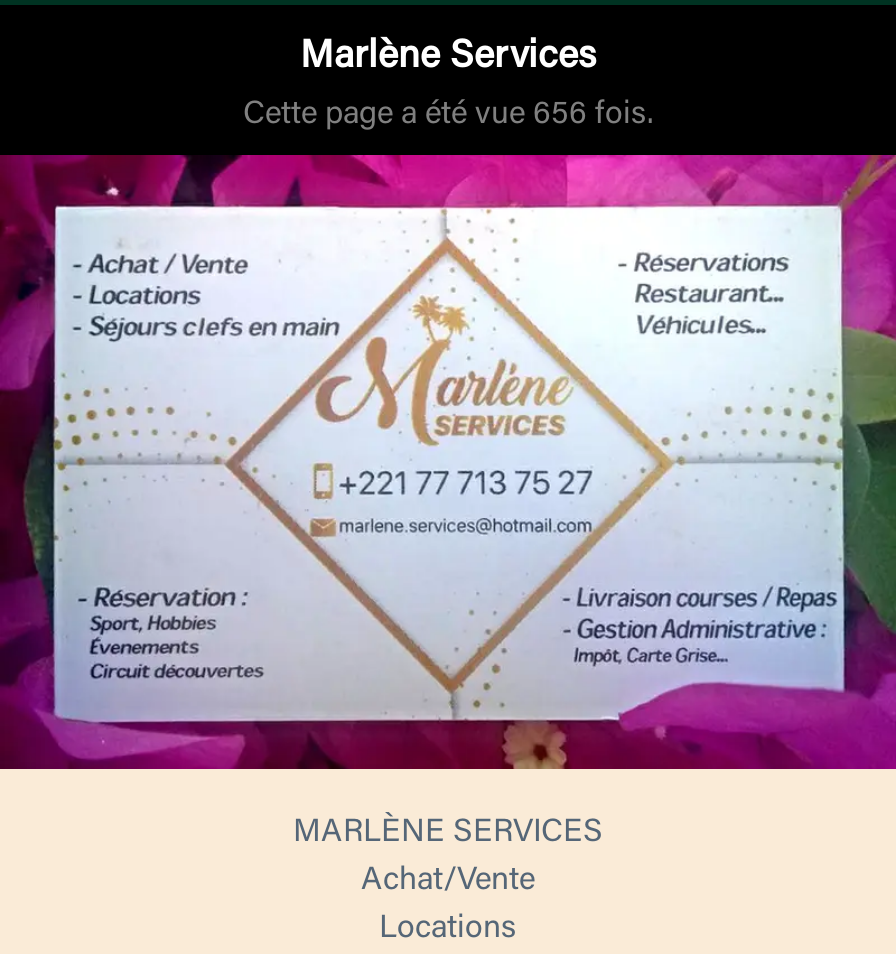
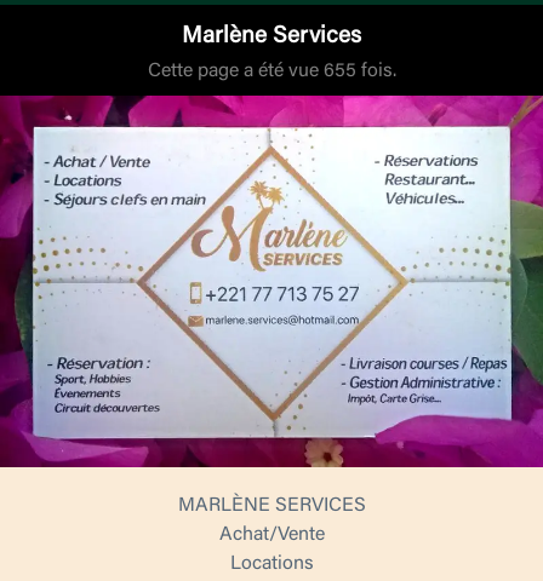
[243,99,653,131] Cette page a été vue 656 fois. -> [147,62,396,81] Cette page a été vue 655 fois.

